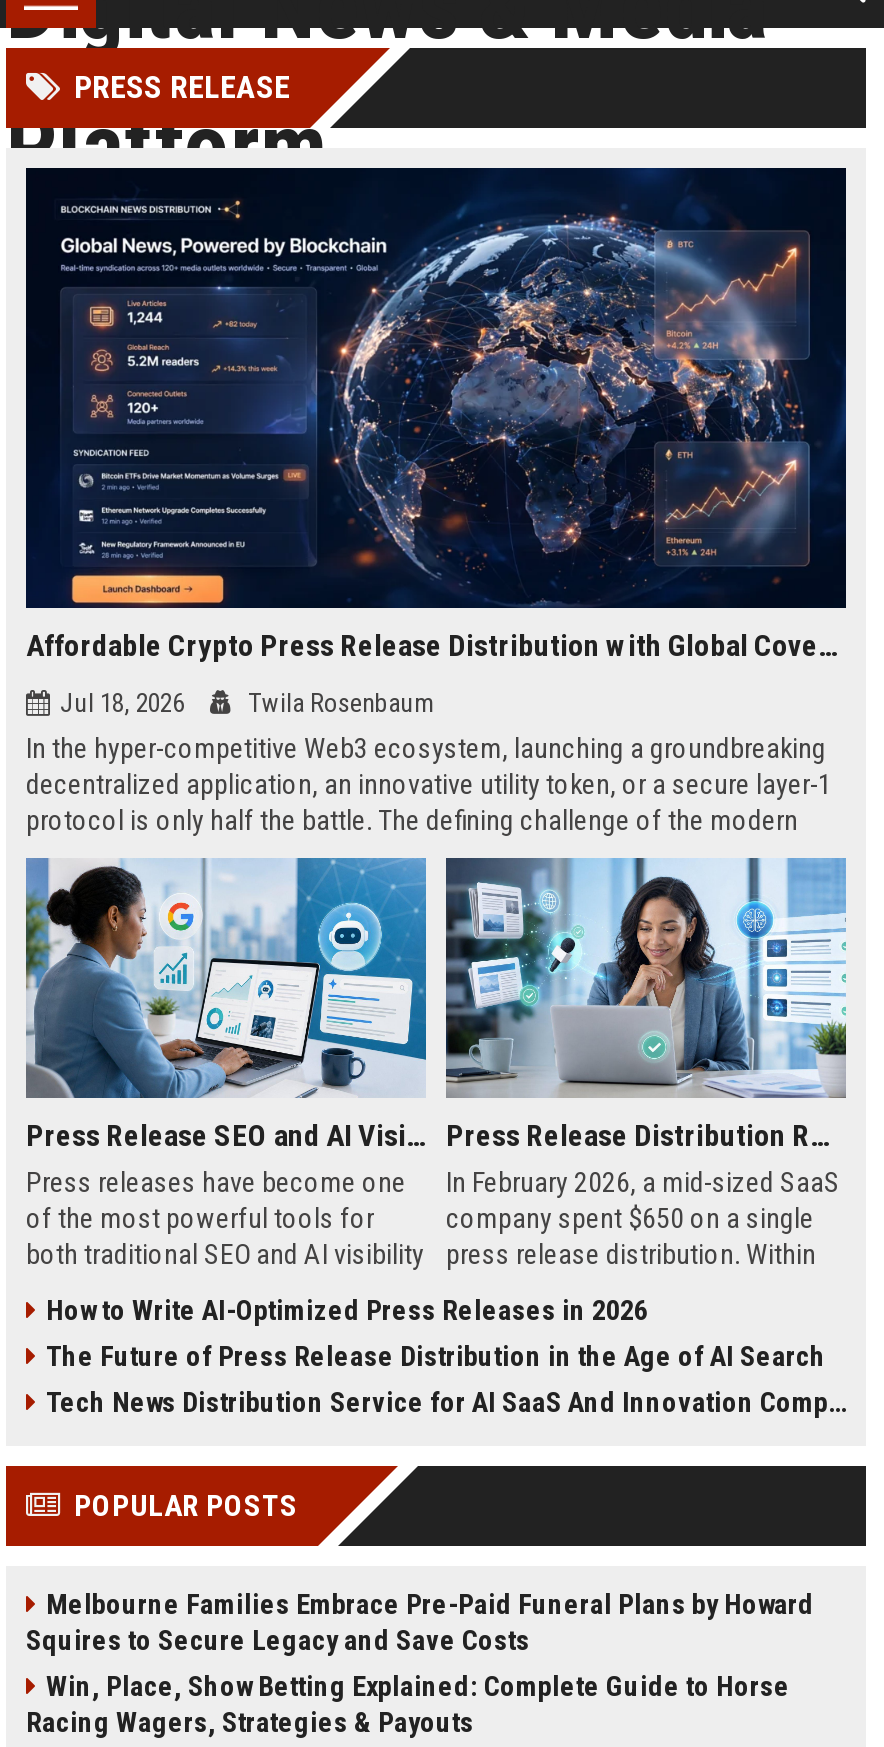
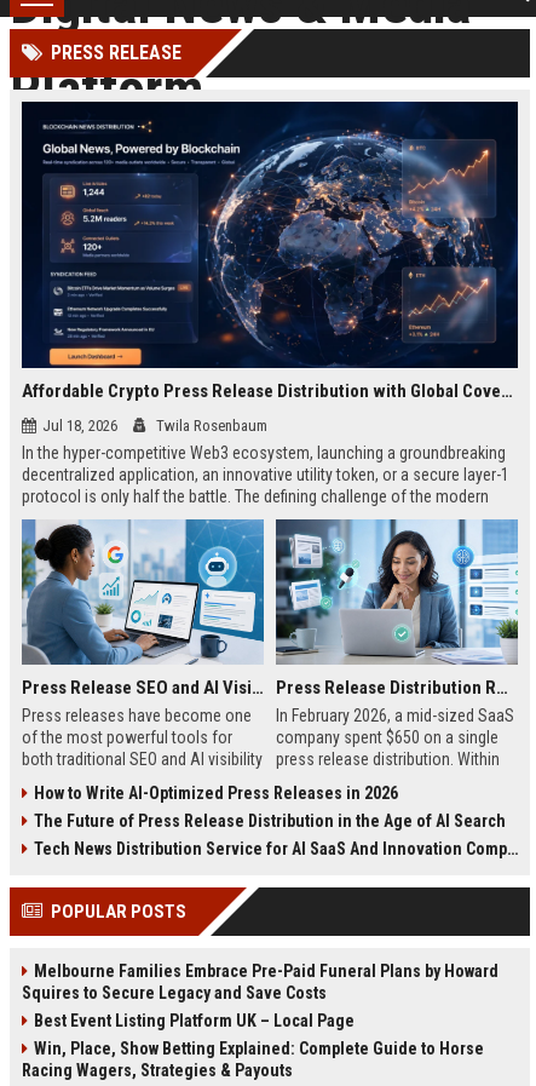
none -> [34,1011,355,1030] Best Event Listing Platform UK – Local Page

